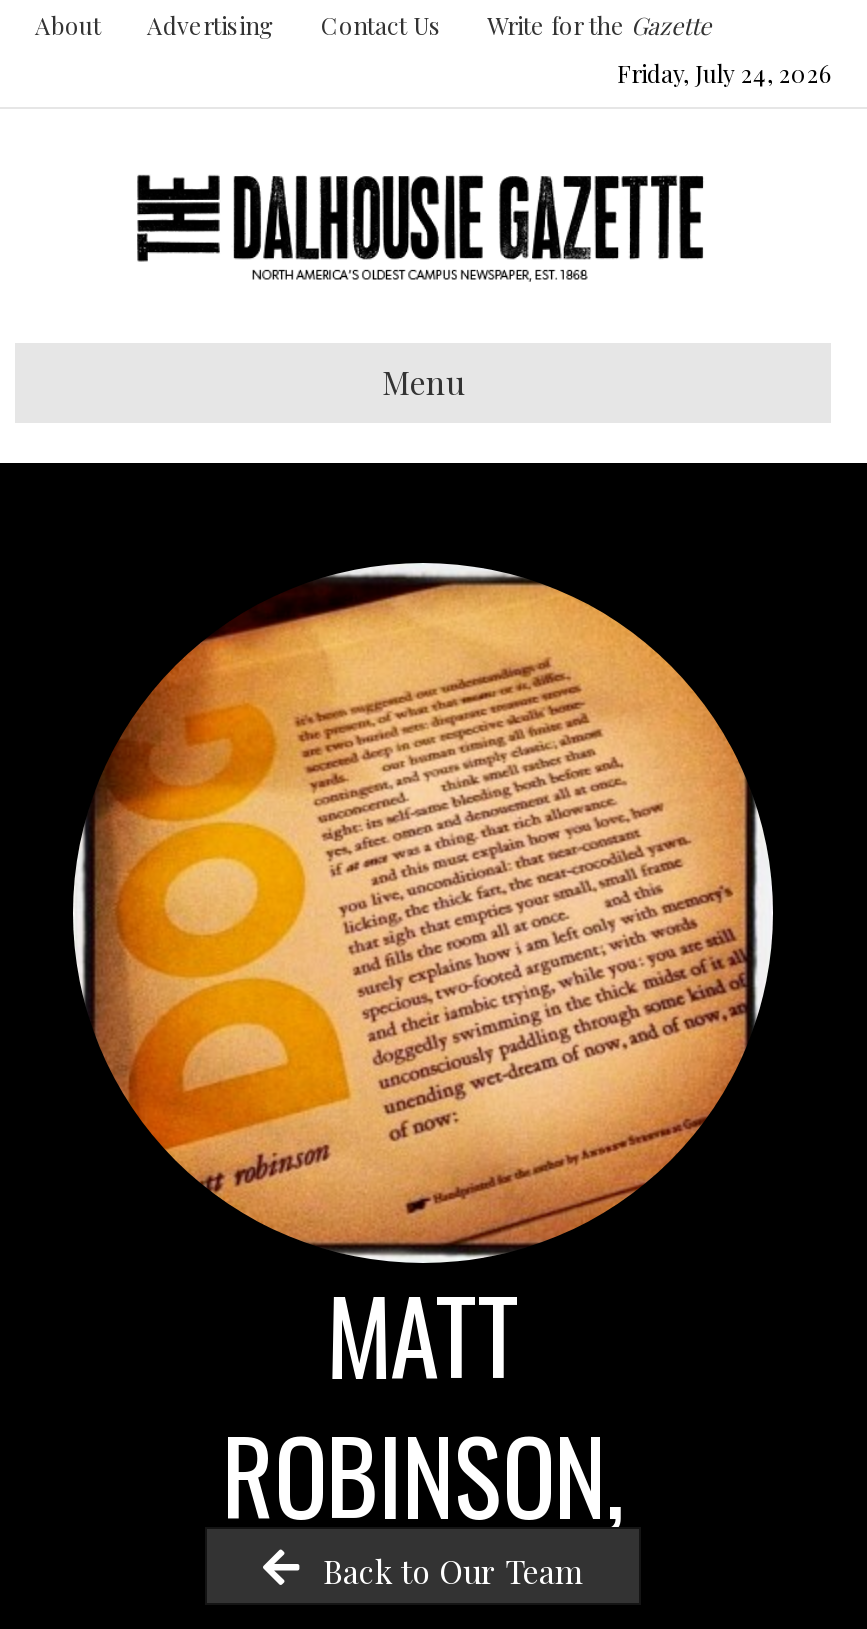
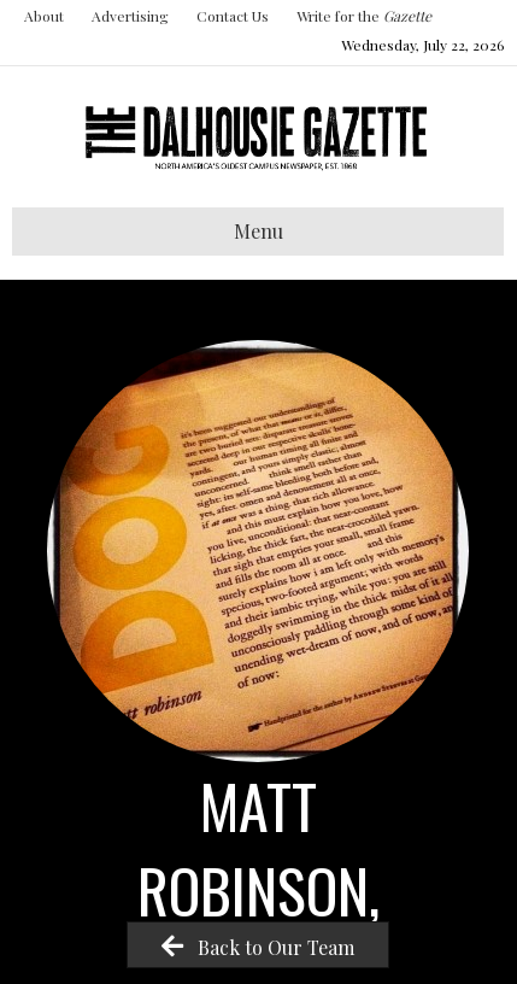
[617,57,831,89] Friday, July 24, 2026 -> [341,35,504,54] Wednesday, July 22, 2026

